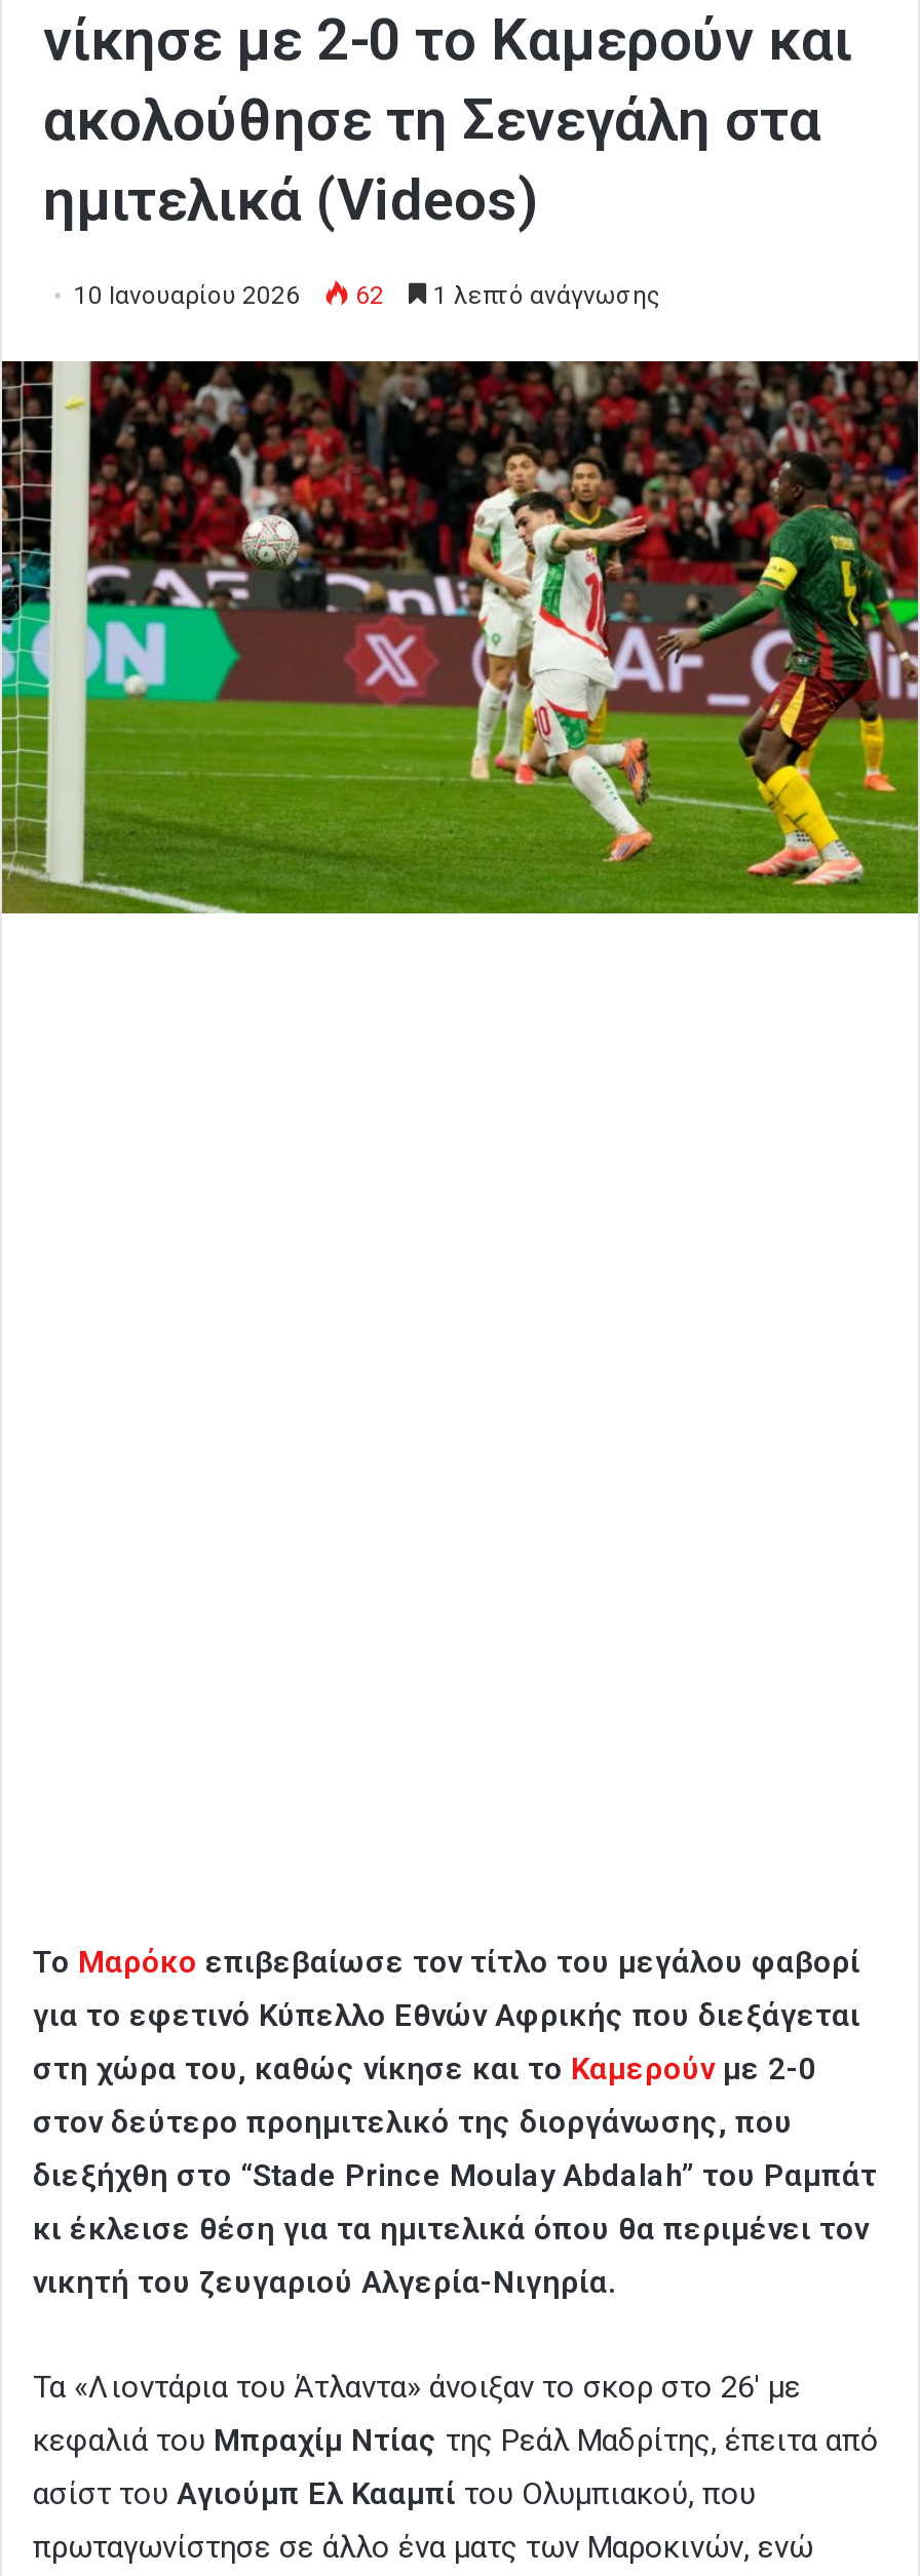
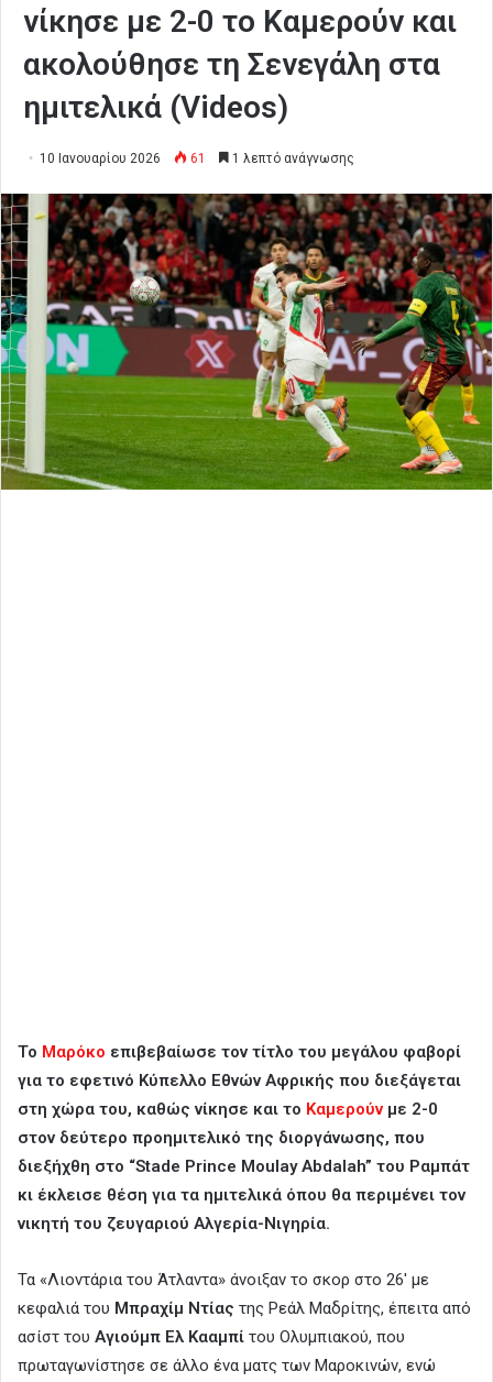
[74,281,661,310] 10 Ιανουαρίου 2026 62 1 λεπτό ανάγνωσης -> [40,151,354,166] 10 Ιανουαρίου 2026 61 1 λεπτό ανάγνωσης

